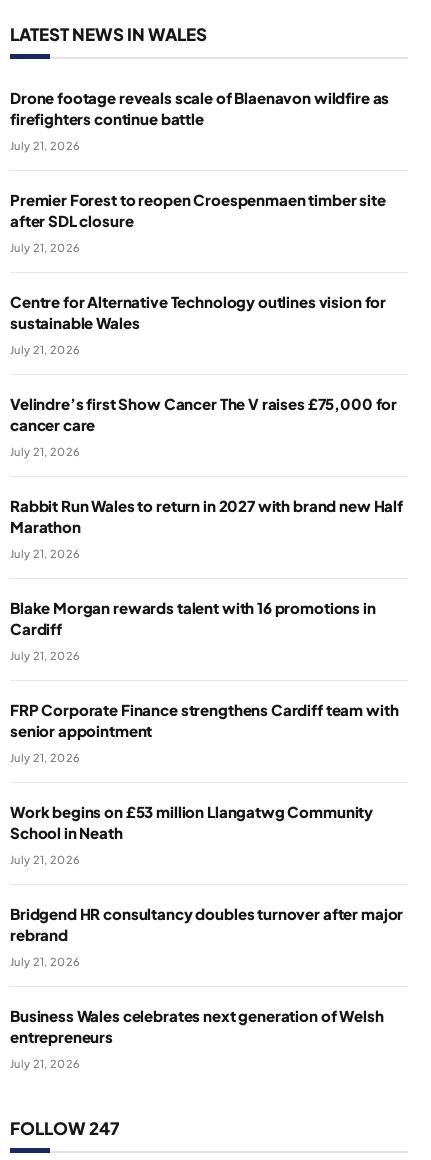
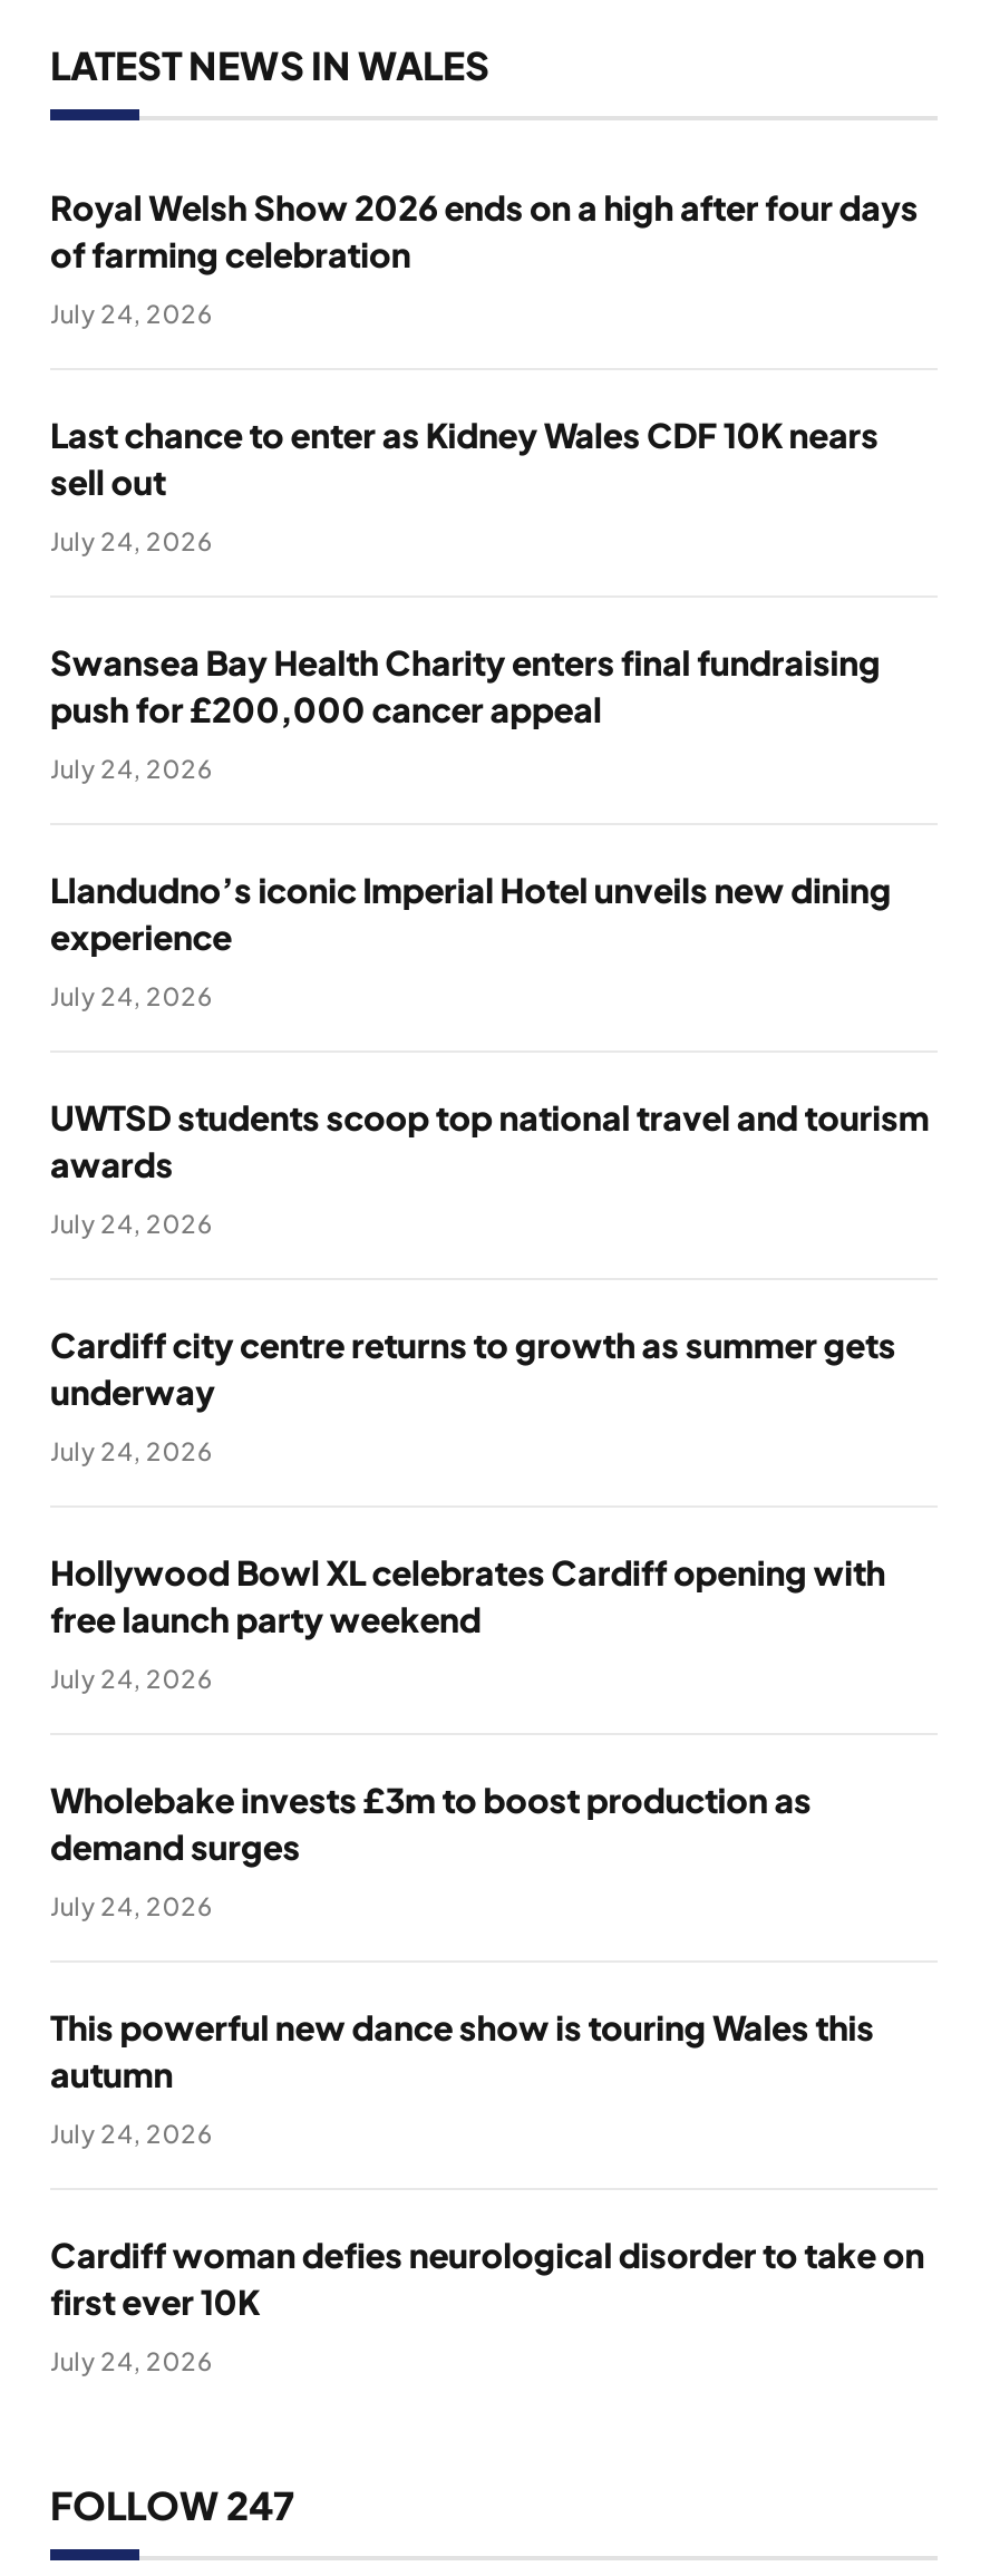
[10,88,389,128] Drone footage reveals scale of Blaenavon wildfire as | firefighters continue battle -> [50,185,918,274] Royal Welsh Show 2026 ends on a high after four days | of farming celebration
[10,139,80,152] July 21, 2026 -> [50,298,214,327] July 24, 2026
[10,190,386,230] Premier Forest to reopen Croespenmaen timber site | after SDL closure -> [50,412,879,501] Last chance to enter as Kidney Wales CDF 10K nears | sell out
[10,241,80,254] July 21, 2026 -> [50,526,214,555] July 24, 2026
[10,292,386,332] Centre for Alternative Technology outlines vision for | sustainable Wales -> [50,640,881,729] Swansea Bay Health Charity enters final fundraising | push for £200,000 cancer appeal
[10,343,80,356] July 21, 2026 -> [50,753,214,782] July 24, 2026
[10,394,397,434] Velindre’s first Show Cancer The V raises £75,000 for | cancer care -> [50,867,891,956] Llandudno’s iconic Imperial Hotel unveils new dining | experience
[10,445,80,458] July 21, 2026 -> [50,981,214,1010] July 24, 2026
[10,496,403,536] Rabbit Run Wales to return in 2027 with brand new Half | Marathon -> [50,1095,929,1184] UWTSD students scoop top national travel and tourism | awards
[10,547,80,560] July 21, 2026 -> [50,1208,214,1237] July 24, 2026
[10,598,376,638] Blake Morgan rewards talent with 16 promotions in | Cardiff -> [50,1322,896,1411] Cardiff city centre returns to growth as summer gets | underway
[10,649,80,662] July 21, 2026 -> [50,1436,214,1465] July 24, 2026
[10,700,398,740] FRP Corporate Finance strengthens Cardiff team with | senior appointment -> [50,1550,886,1639] Hollywood Bowl XL celebrates Cardiff opening with | free launch party weekend
[10,751,80,764] July 21, 2026 -> [50,1663,214,1692] July 24, 2026
[10,802,373,842] Work begins on £53 million Llangatwg Community | School in Neath -> [50,1777,811,1866] Wholebake invests £3m to boost production as | demand surges
[10,853,80,866] July 21, 2026 -> [50,1891,214,1920] July 24, 2026
[10,904,403,944] Bridgend HR consultancy doubles turnover after major | rebrand -> [50,2005,874,2094] This powerful new dance show is touring Wales this | autumn
[10,955,80,968] July 21, 2026 -> [50,2118,214,2147] July 24, 2026
[10,1006,383,1046] Business Wales celebrates next generation of Welsh | entrepreneurs -> [50,2232,924,2321] Cardiff woman defies neurological disorder to take on | first ever 10K
[10,1057,80,1070] July 21, 2026 -> [50,2346,214,2375] July 24, 2026

